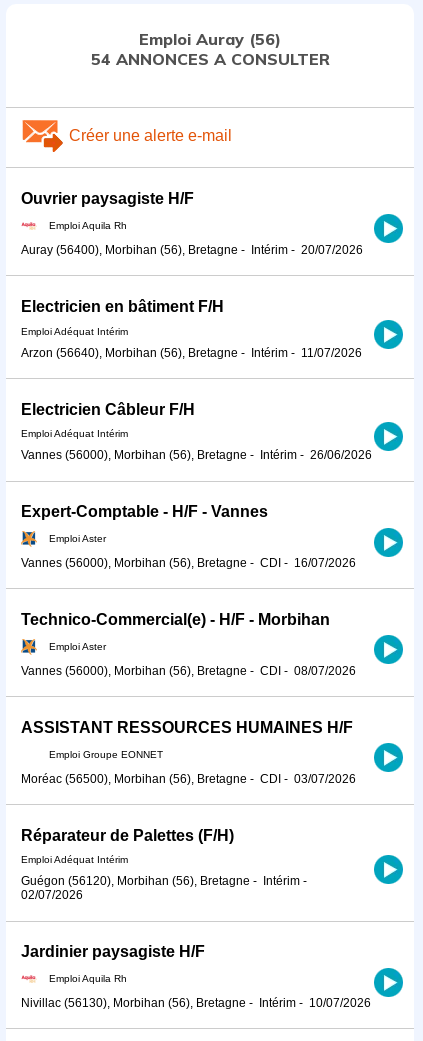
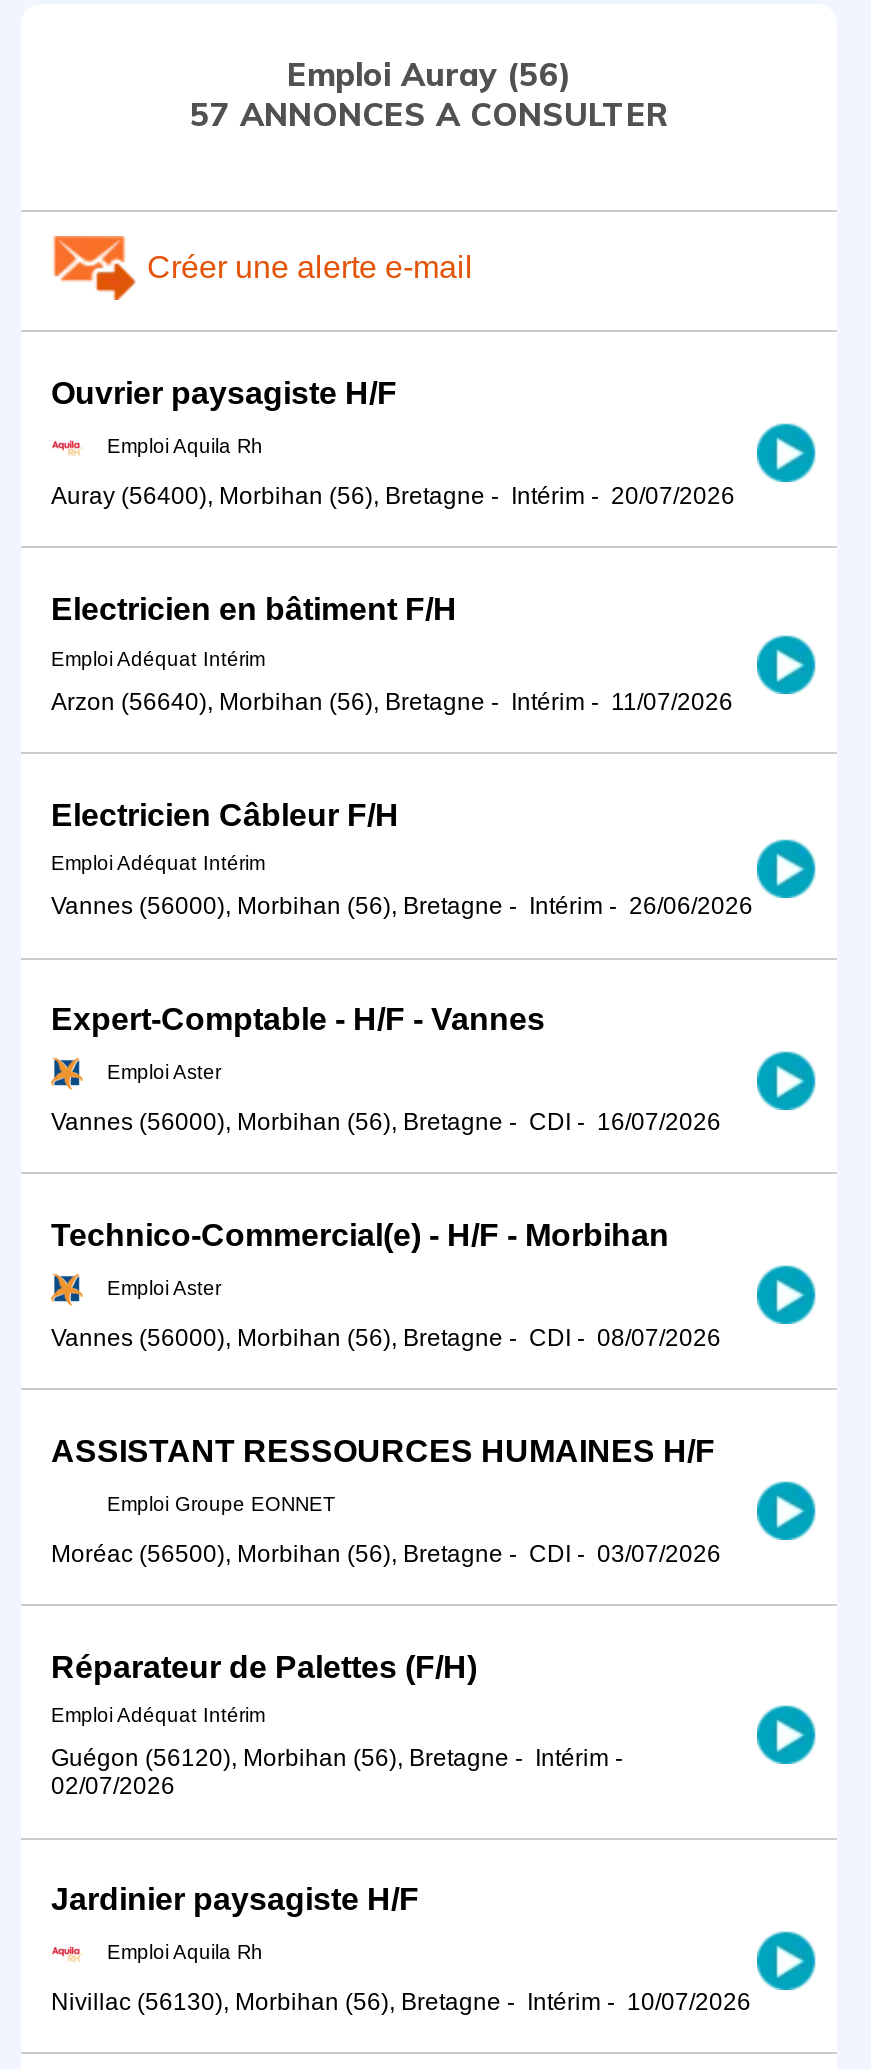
[90,49,329,69] 54 ANNONCES A CONSULTER -> [190,94,668,134] 57 ANNONCES A CONSULTER

